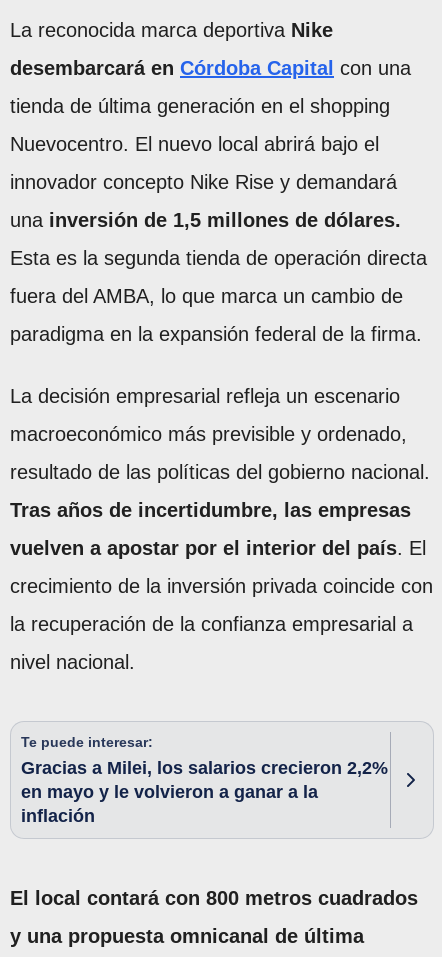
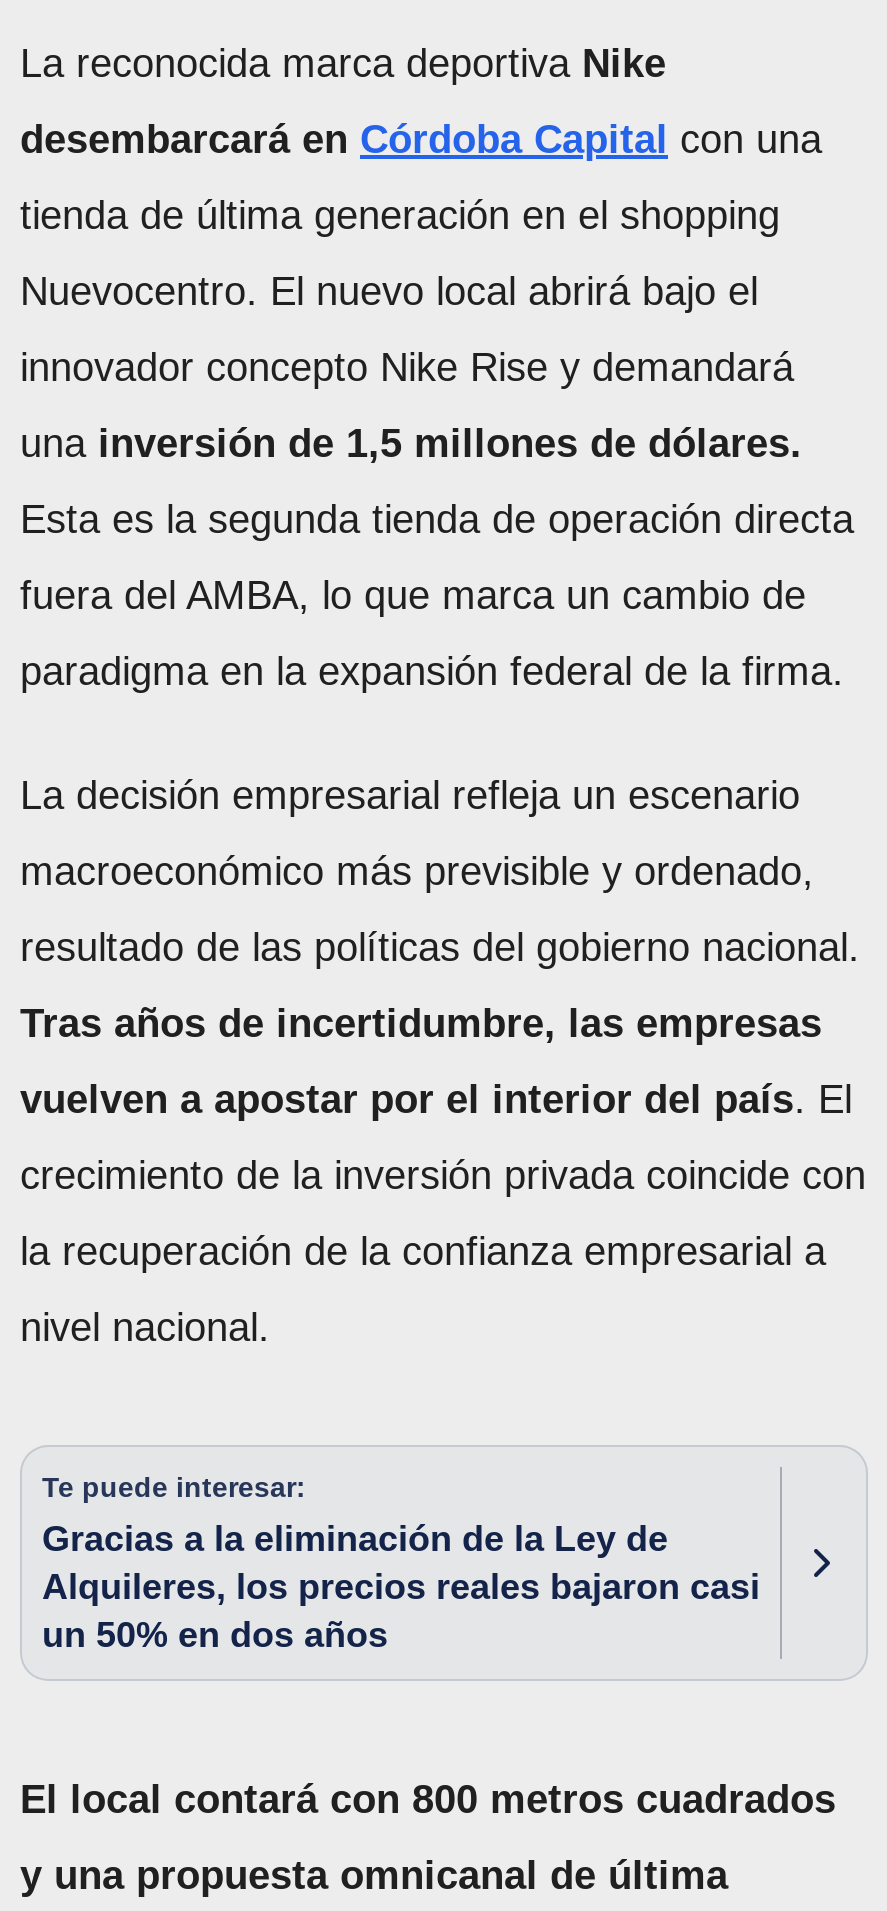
[21,758,388,826] Gracias a Milei, los salarios crecieron 2,2% | en mayo y le volvieron a ganar a la | inflación -> [42,1519,760,1655] Gracias a la eliminación de la Ley de | Alquileres, los precios reales bajaron casi | un 50% en dos años

